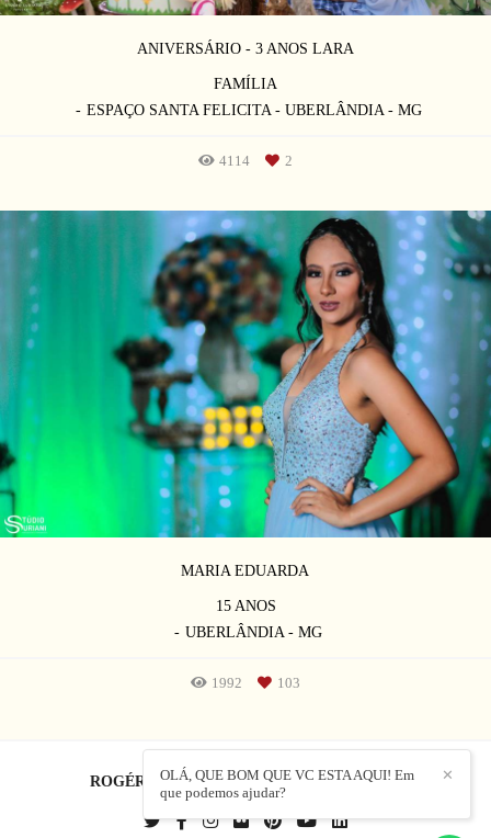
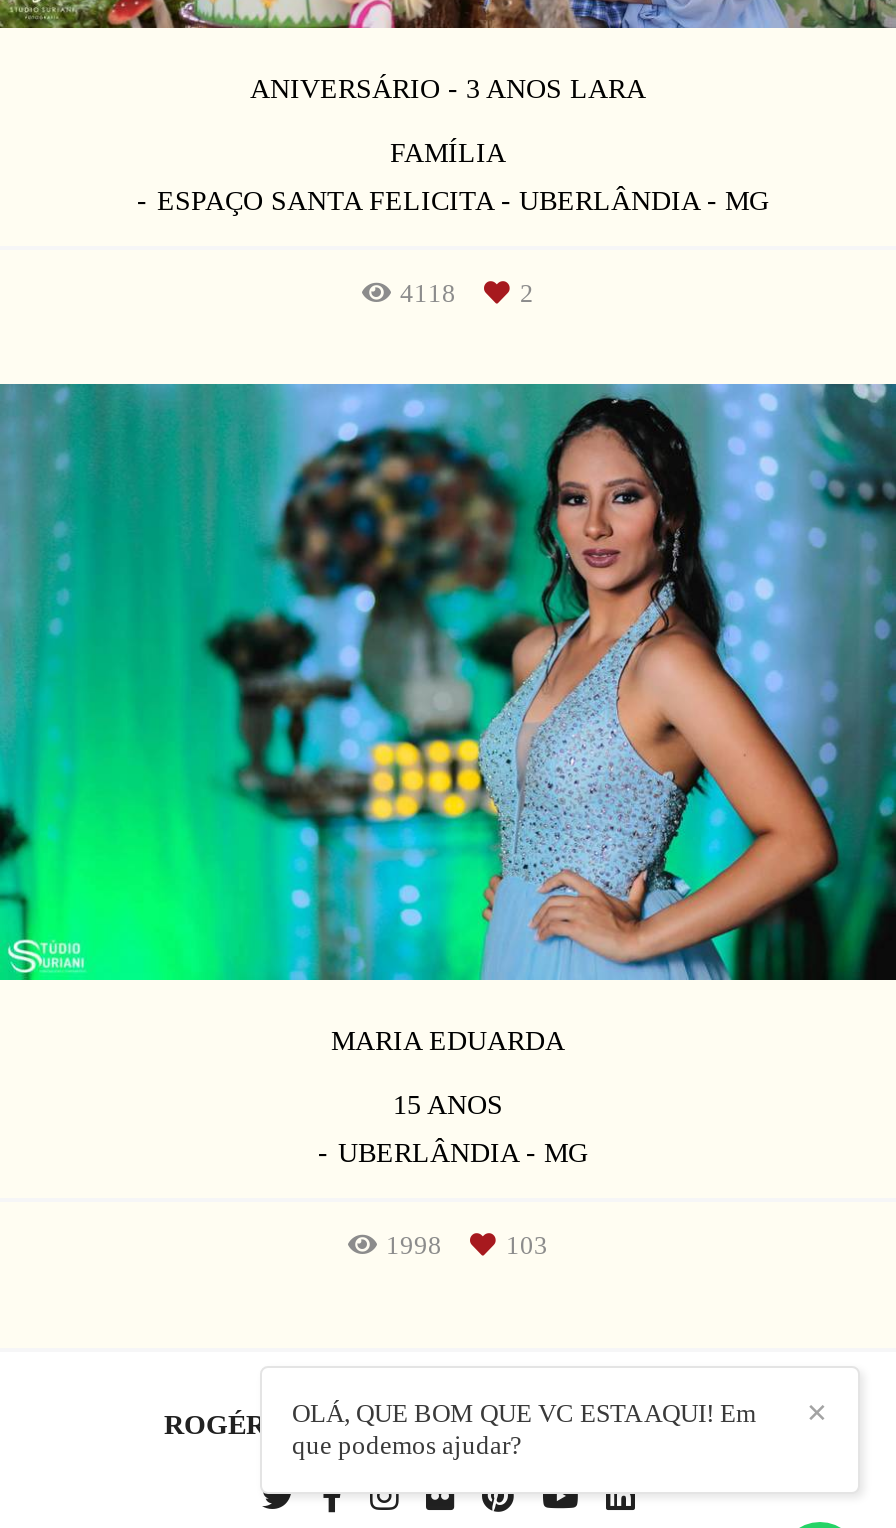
[219,153,250,169] 4114 -> [400,279,456,307] 4118
[212,676,242,691] 1992 -> [386,1233,442,1261] 1998

